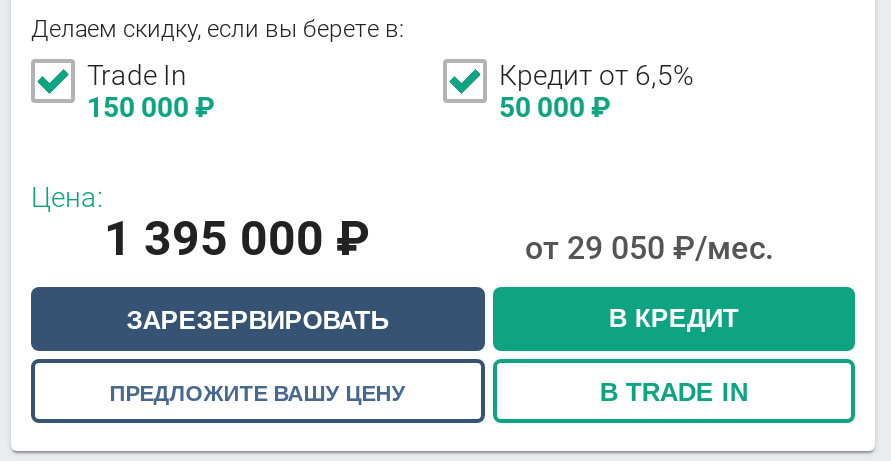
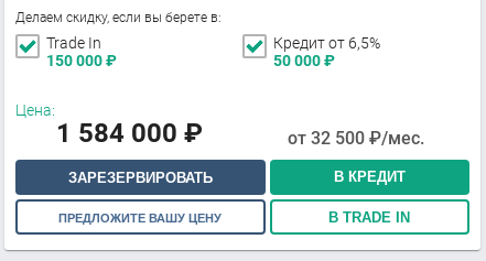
[104,211,370,267] 1 395 000 ₽ -> [56,118,202,149] 1 584 000 ₽
[525,229,773,267] от 29 050 ₽/мес. -> [288,128,424,149] от 32 500 ₽/мес.

